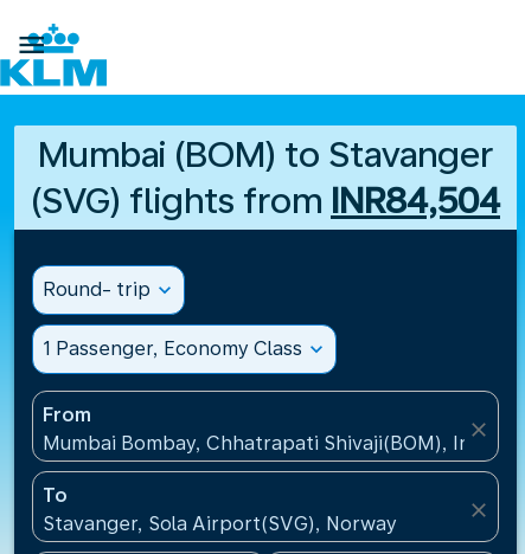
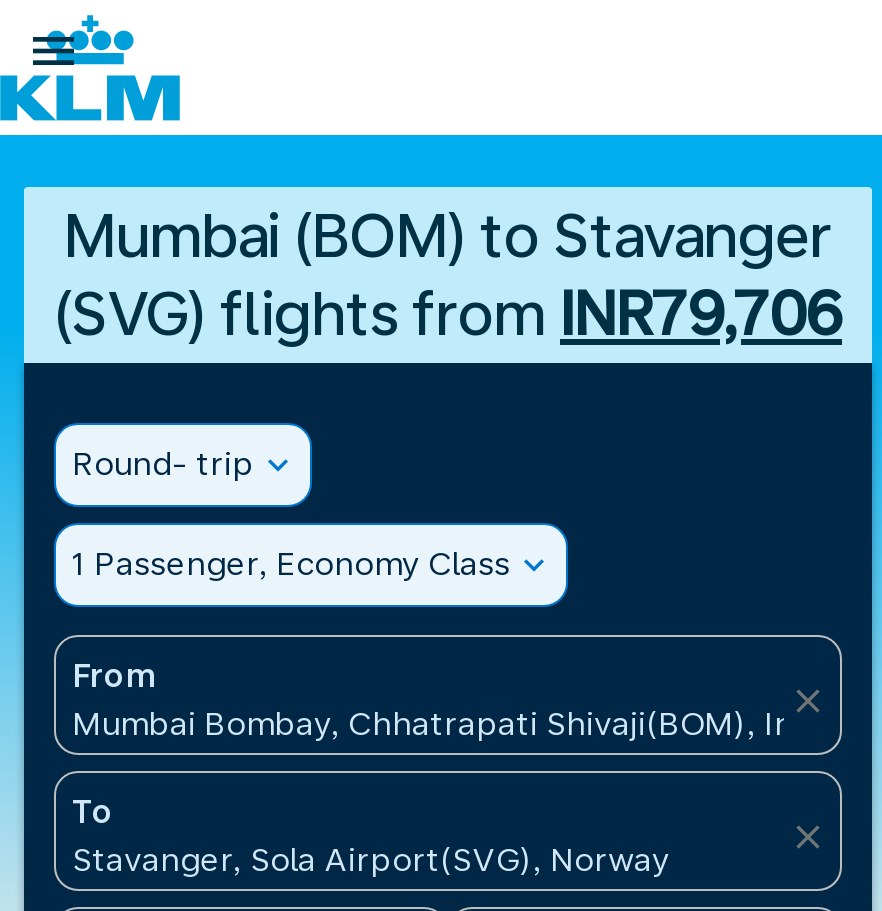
[31,179,500,221] (SVG) flights from INR84,504 -> [54,277,842,349] (SVG) flights from INR79,706

